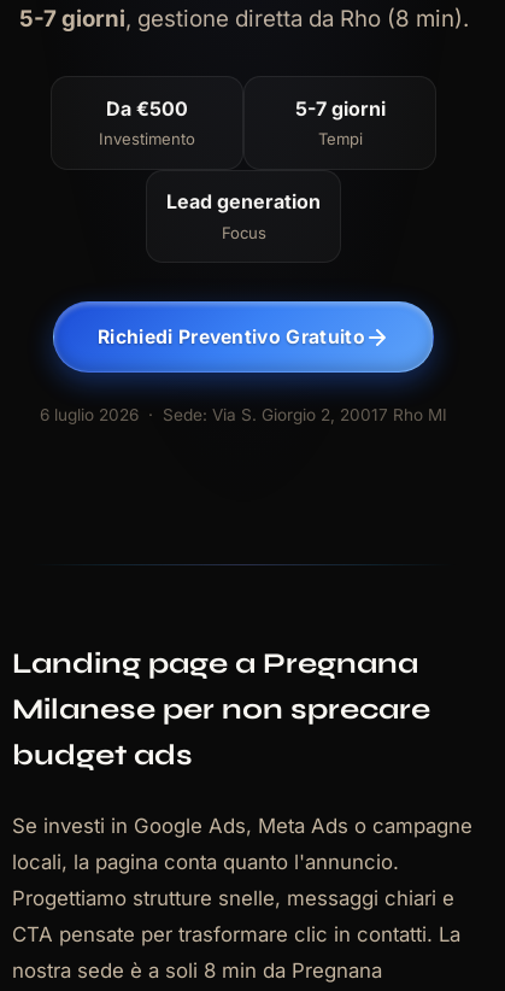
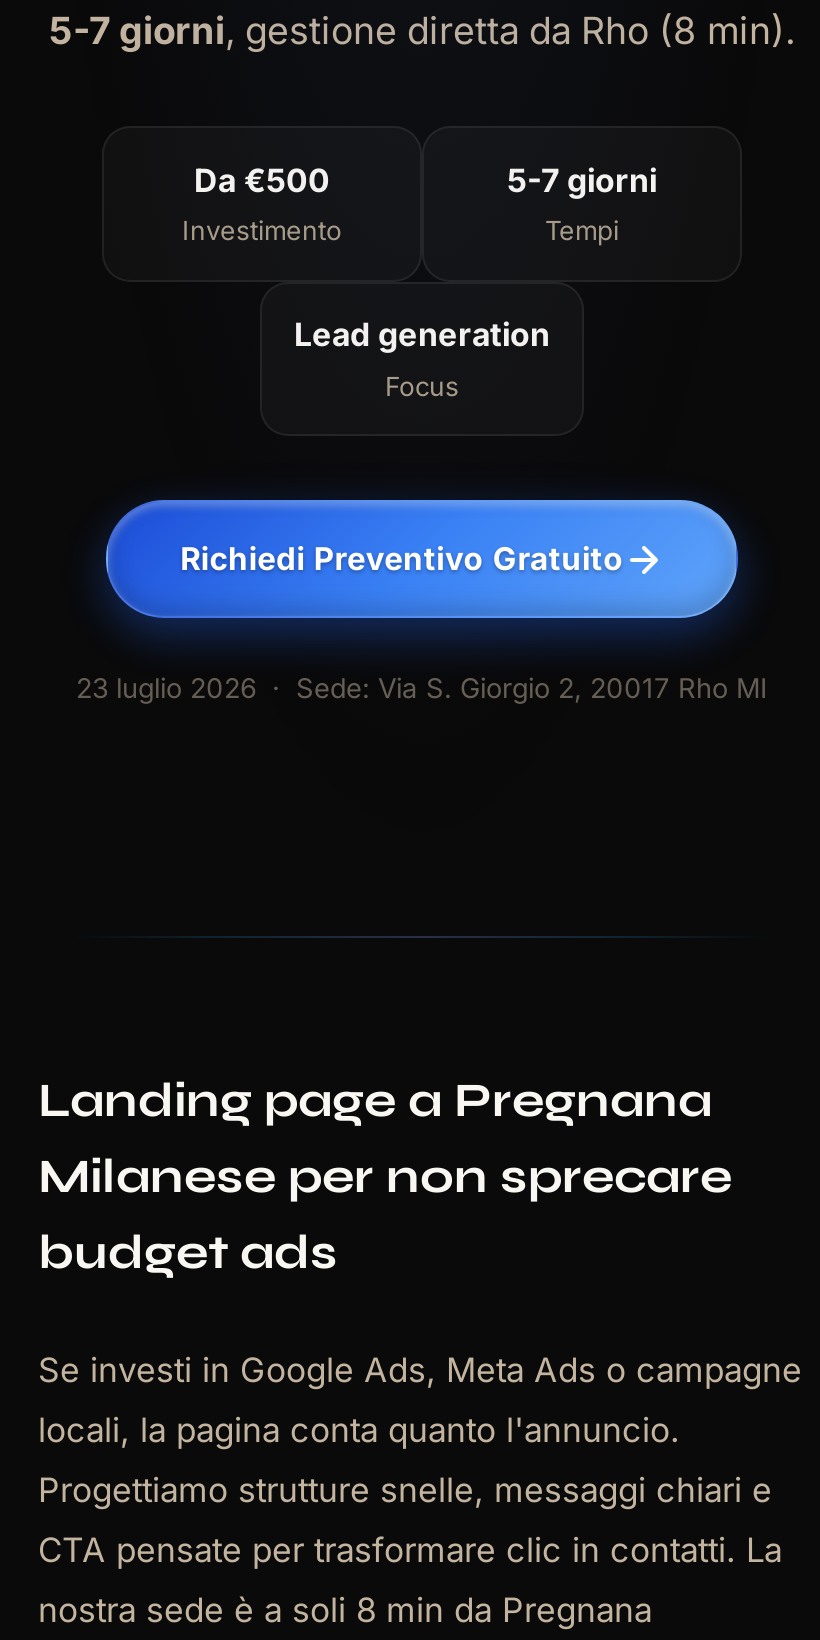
[40,405,447,425] 6 luglio 2026 · Sede: Via S. Giorgio 2, 20017 Rho MI -> [76,673,768,705] 23 luglio 2026 · Sede: Via S. Giorgio 2, 20017 Rho MI

